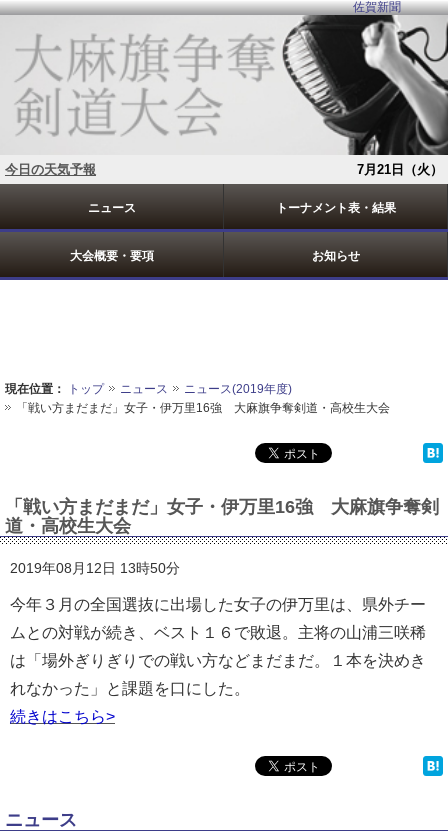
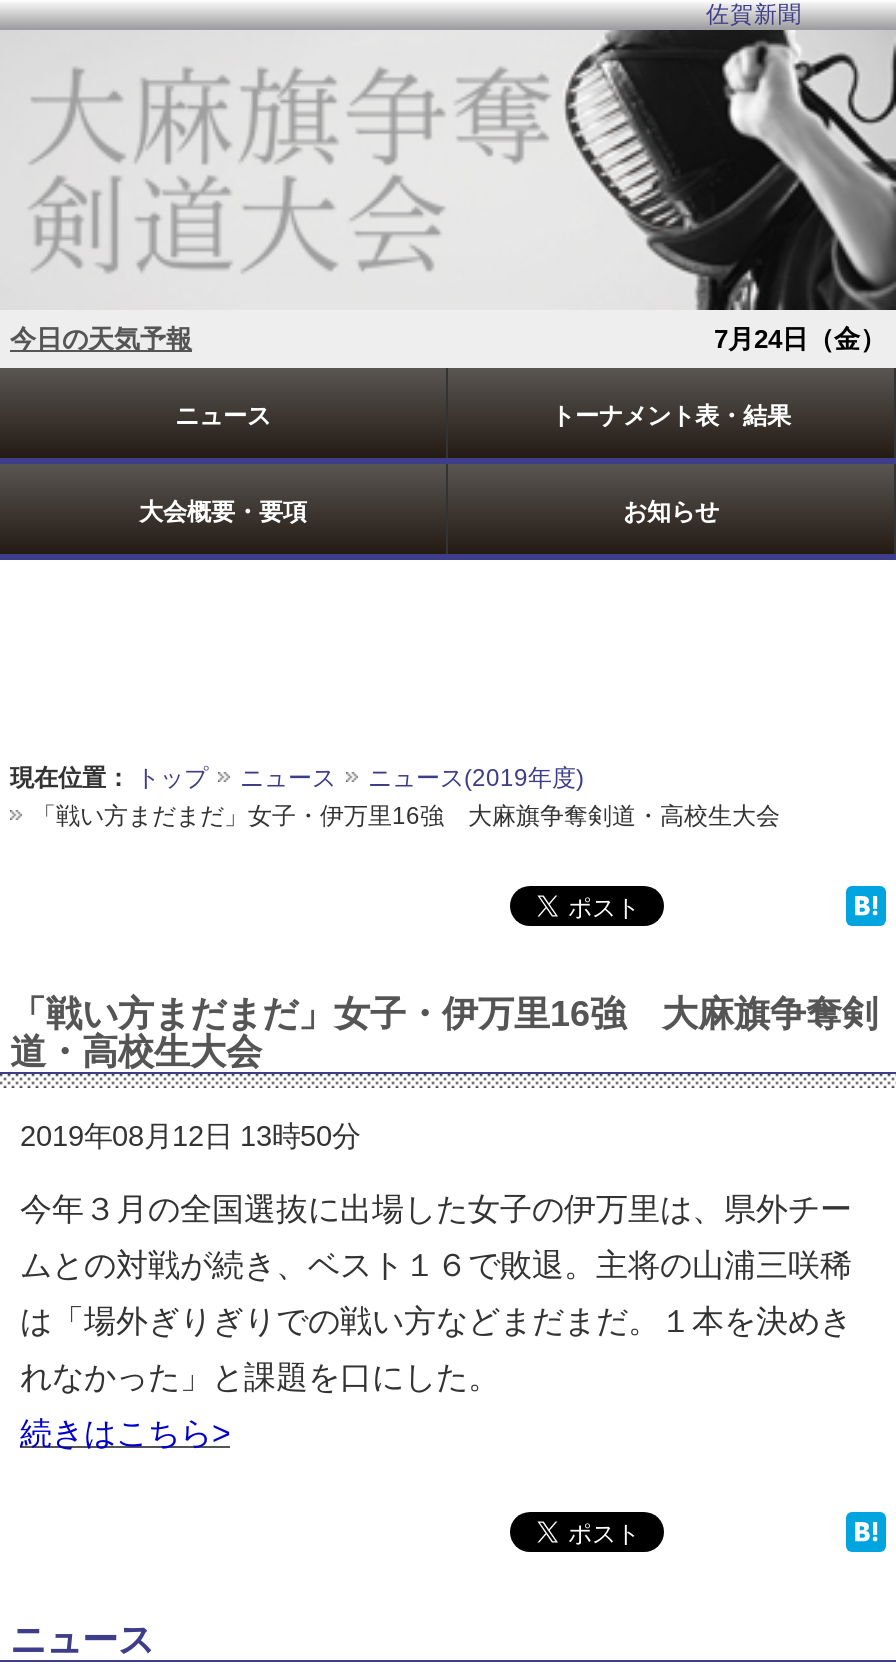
[357,162,443,177] 7月21日（火） -> [714,324,886,354] 7月24日（金）

